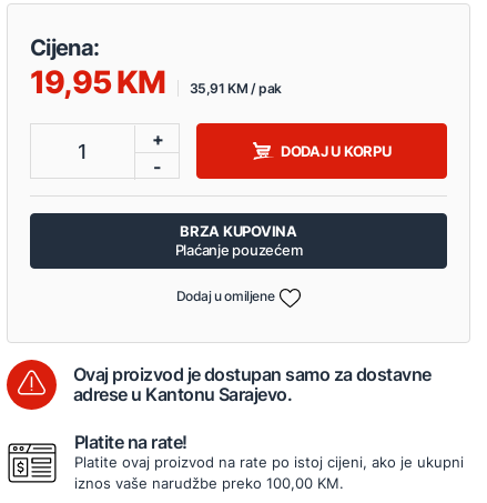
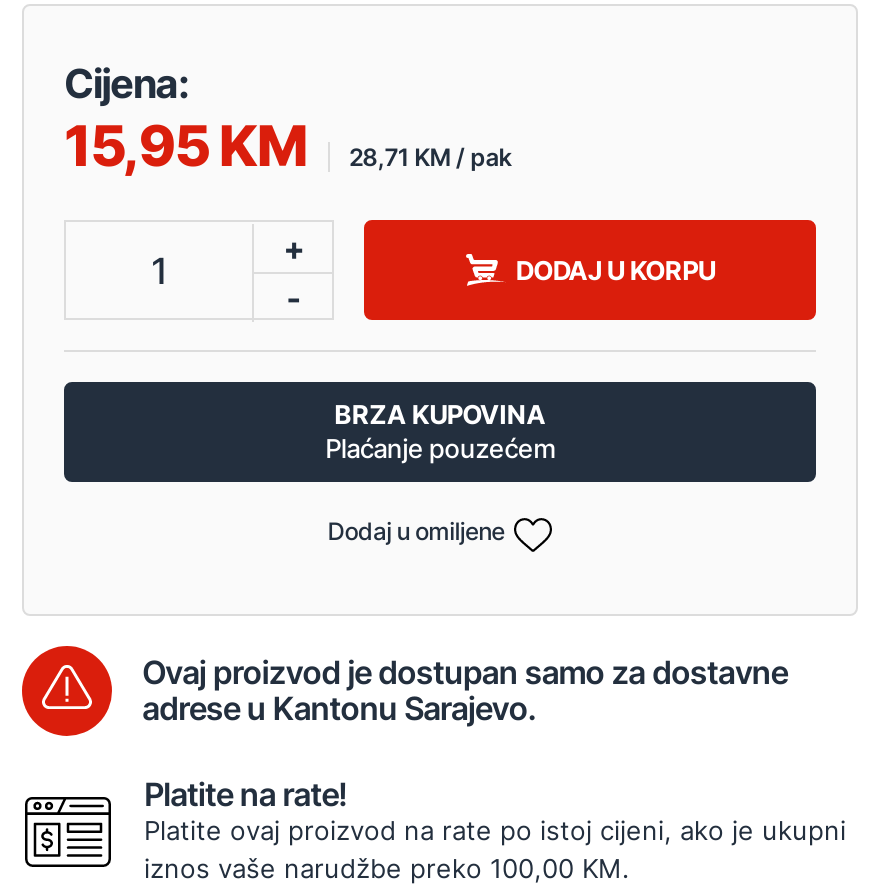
[30,64,111,101] 19,95 -> [64,113,209,181] 15,95
[189,80,282,97] 35,91 KM / pak -> [349,143,512,173] 28,71 KM / pak

